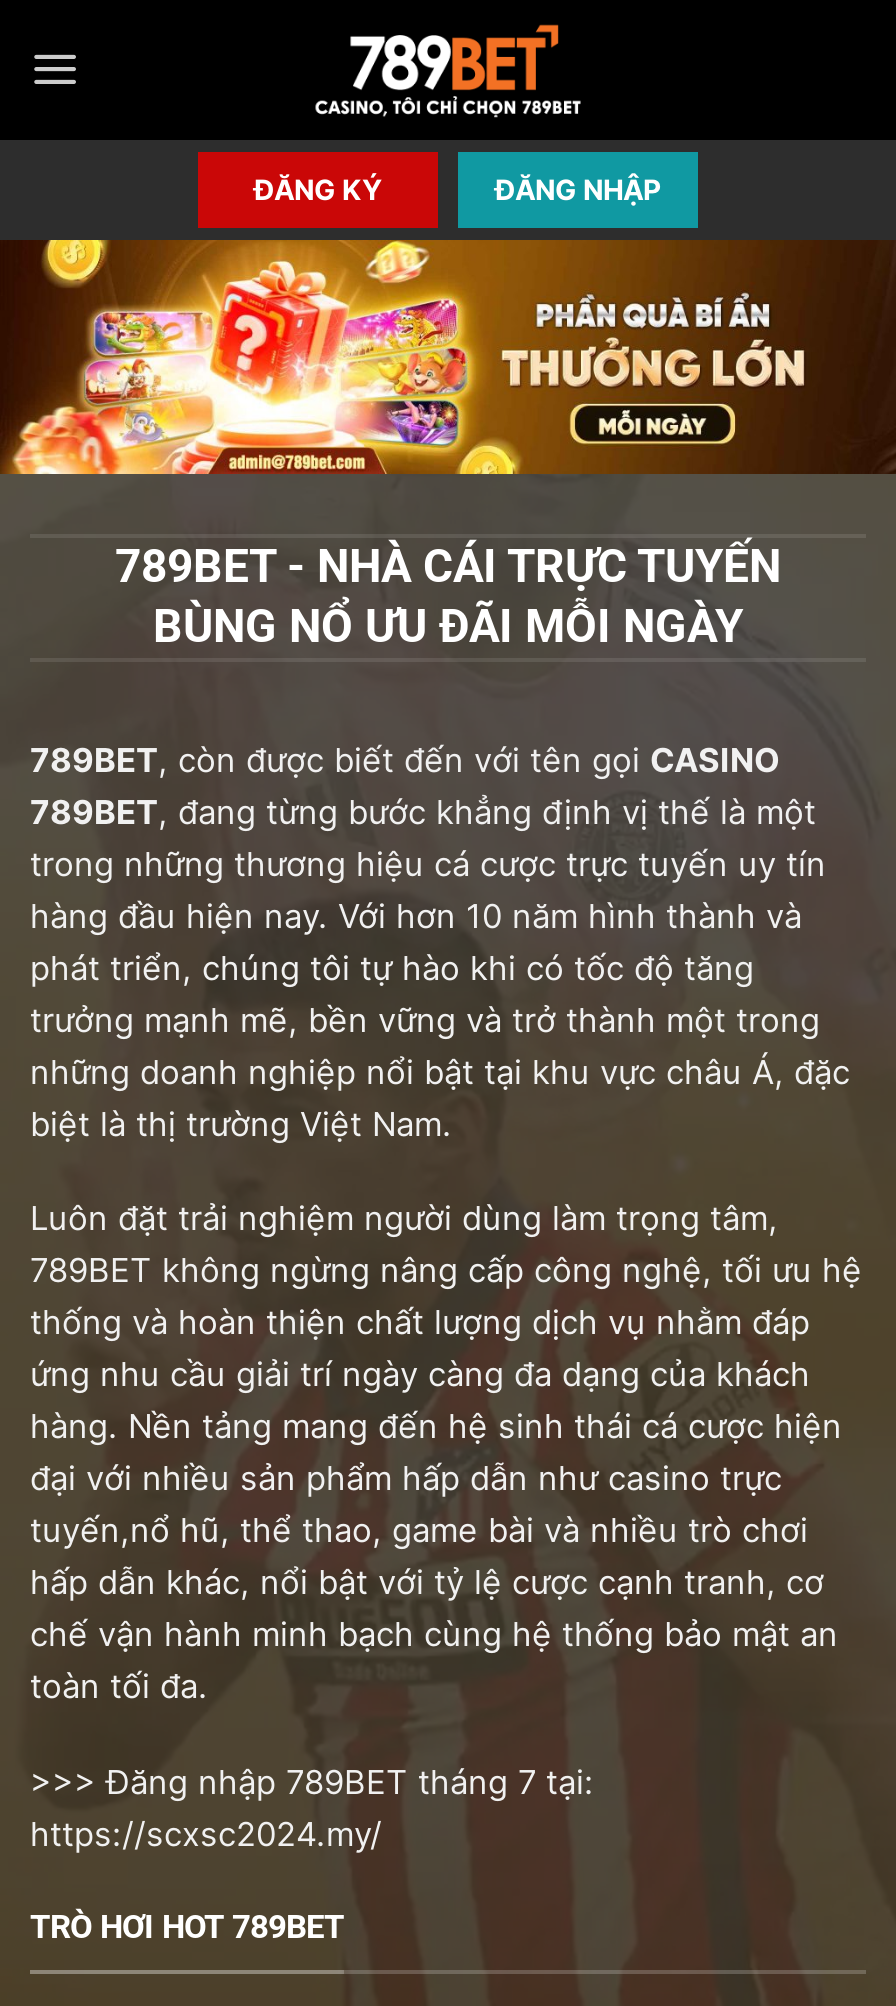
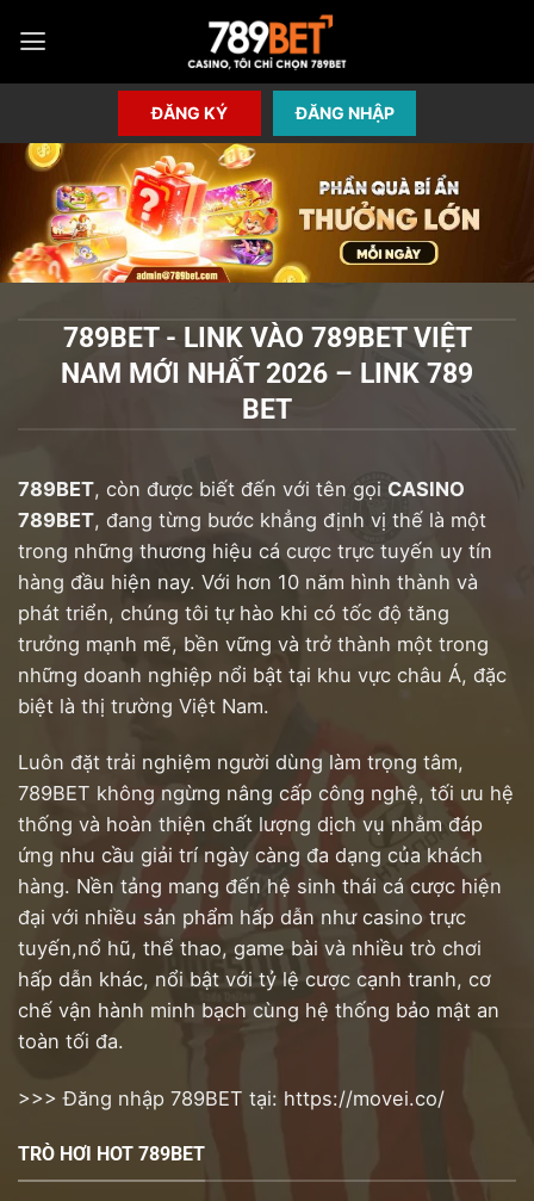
[115,540,781,654] 789BET - NHÀ CÁI TRỰC TUYẾN | BÙNG NỔ ƯU ĐÃI MỖI NGÀY -> [61,322,473,425] 789BET - LINK VÀO 789BET VIỆT | NAM MỚI NHẤT 2026 – LINK 789 | BET
moved [30,632,882,1707] -> [18,413,526,1053]: [image] | 789BET, còn được biết đến với tên gọi CASINO | 789BET, đang từng bước khẳng định vị thế là một | ... | chế vận hành minh bạch cùng hệ thống bảo mật an | toàn tối đa.
[30,1762,594,1854] >>> Đăng nhập 789BET tháng 7 tại: | https://scxsc2024.my/ -> [18,1086,445,1110] >>> Đăng nhập 789BET tại: https://movei.co/

